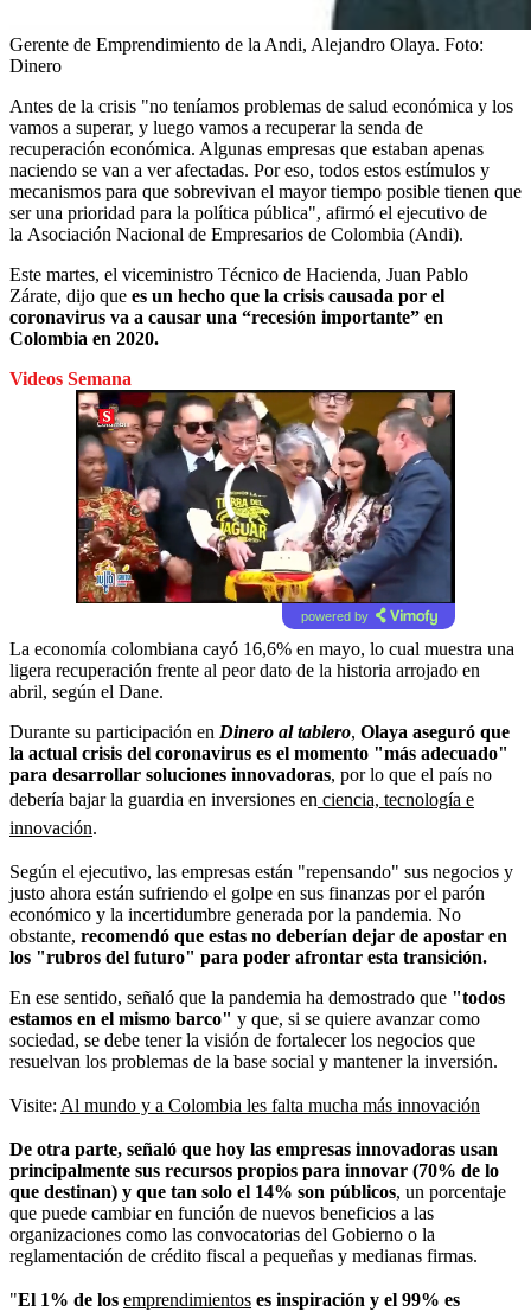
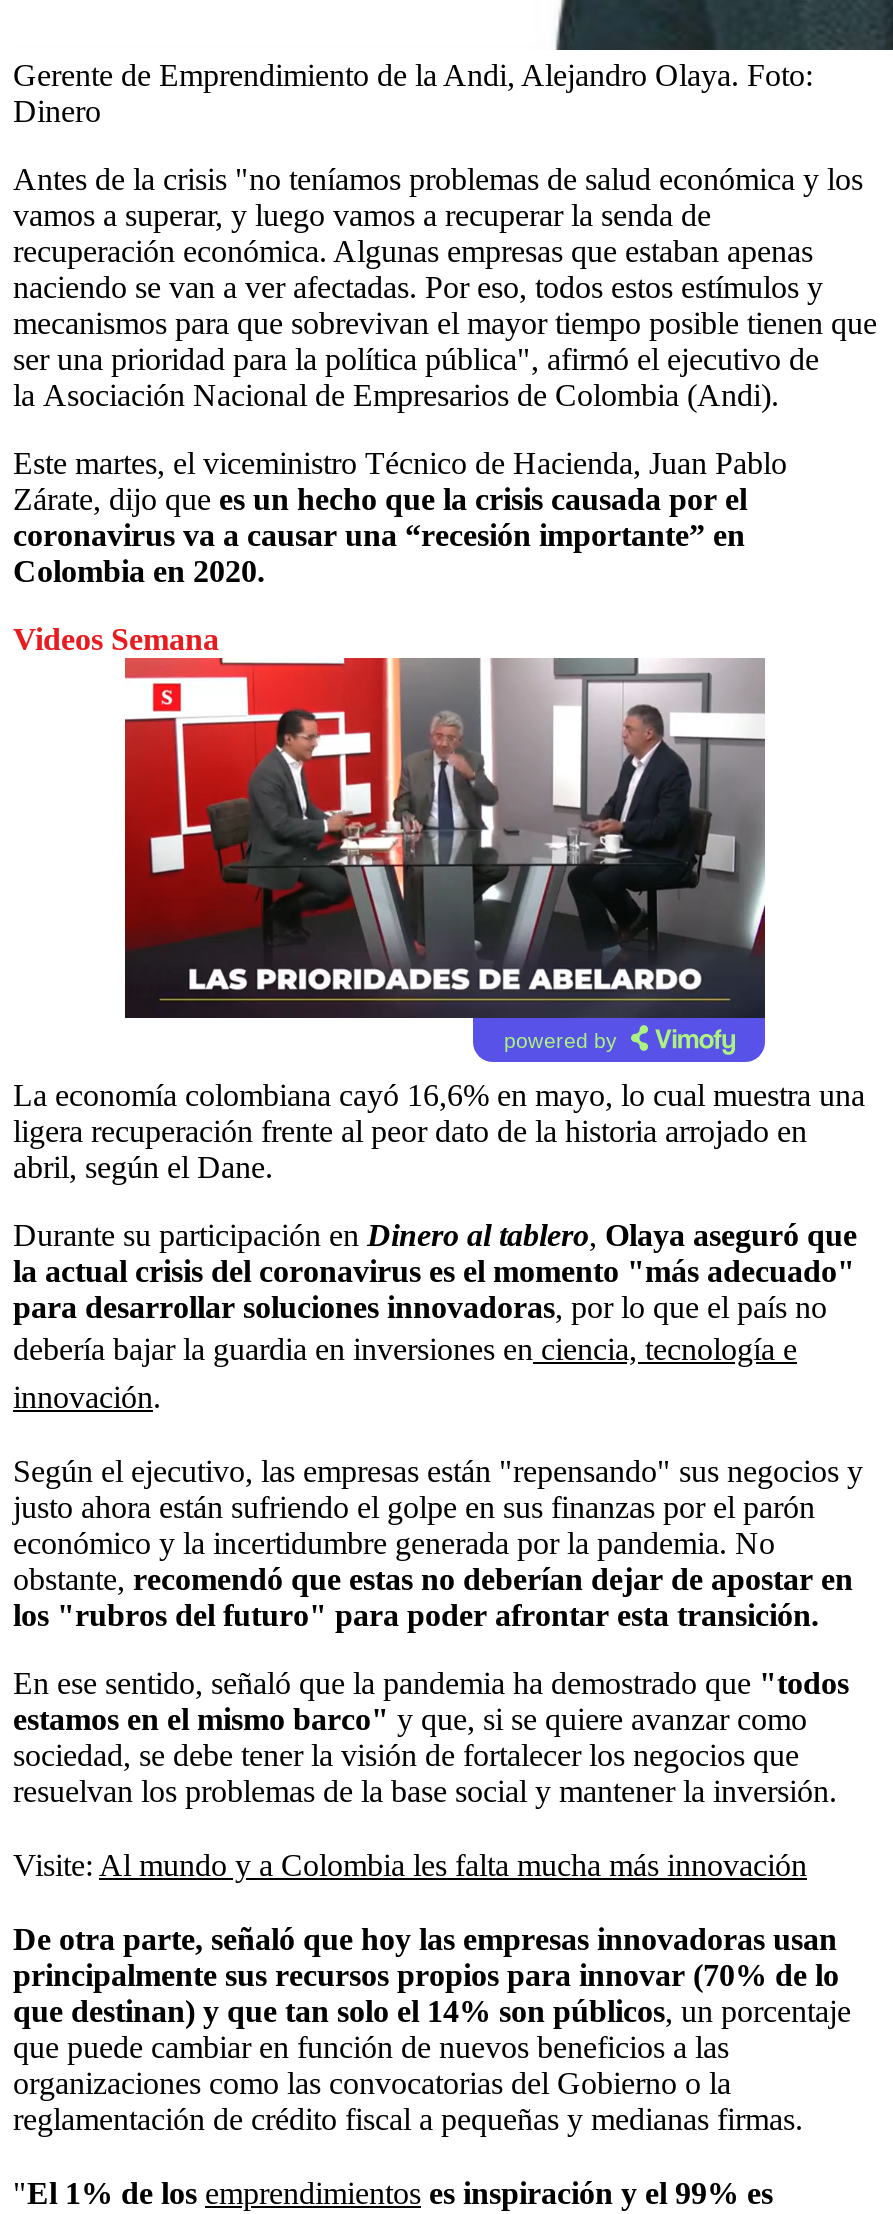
[75,389,456,603] [image] -> [123,656,767,1018] [image]

